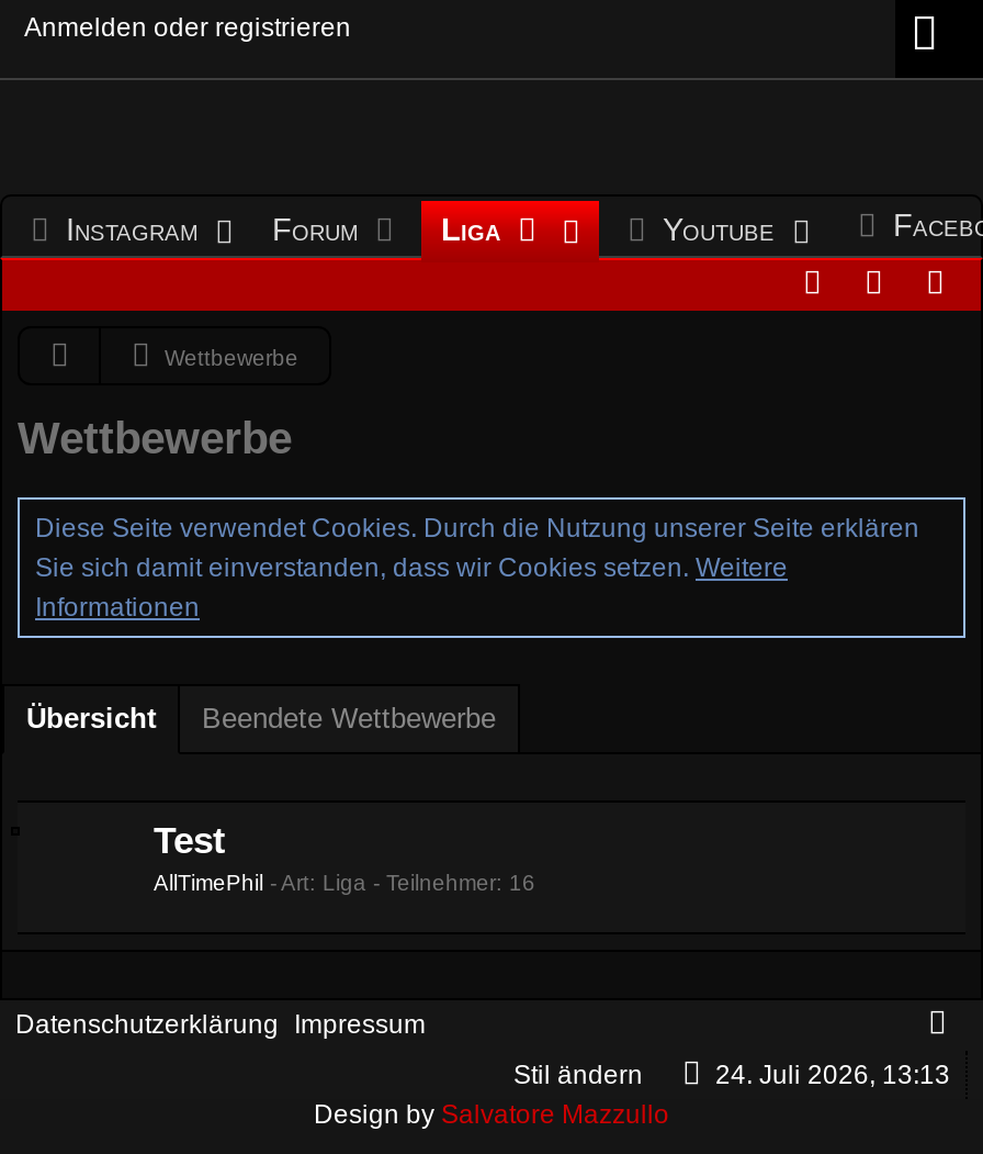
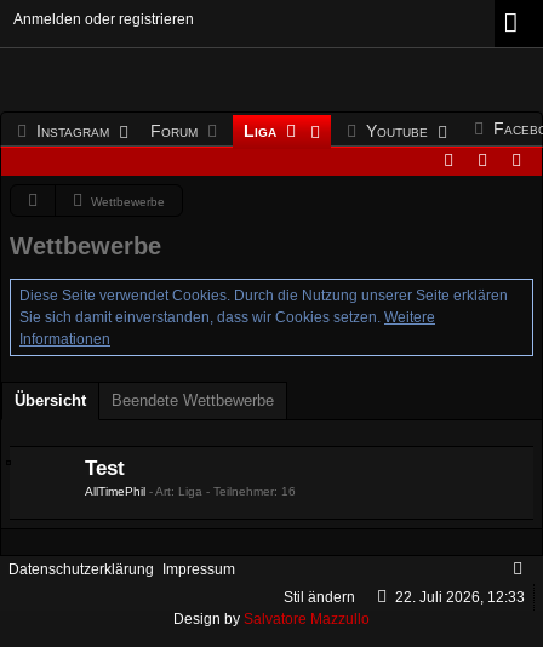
[715,1060,950,1090] 24. Juli 2026, 13:13 -> [395,589,525,606] 22. Juli 2026, 12:33

